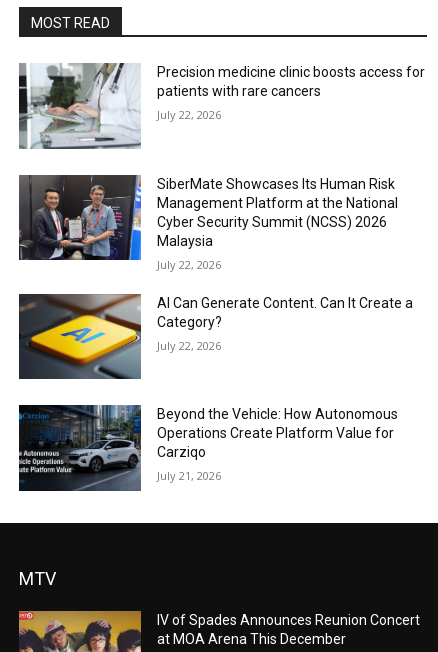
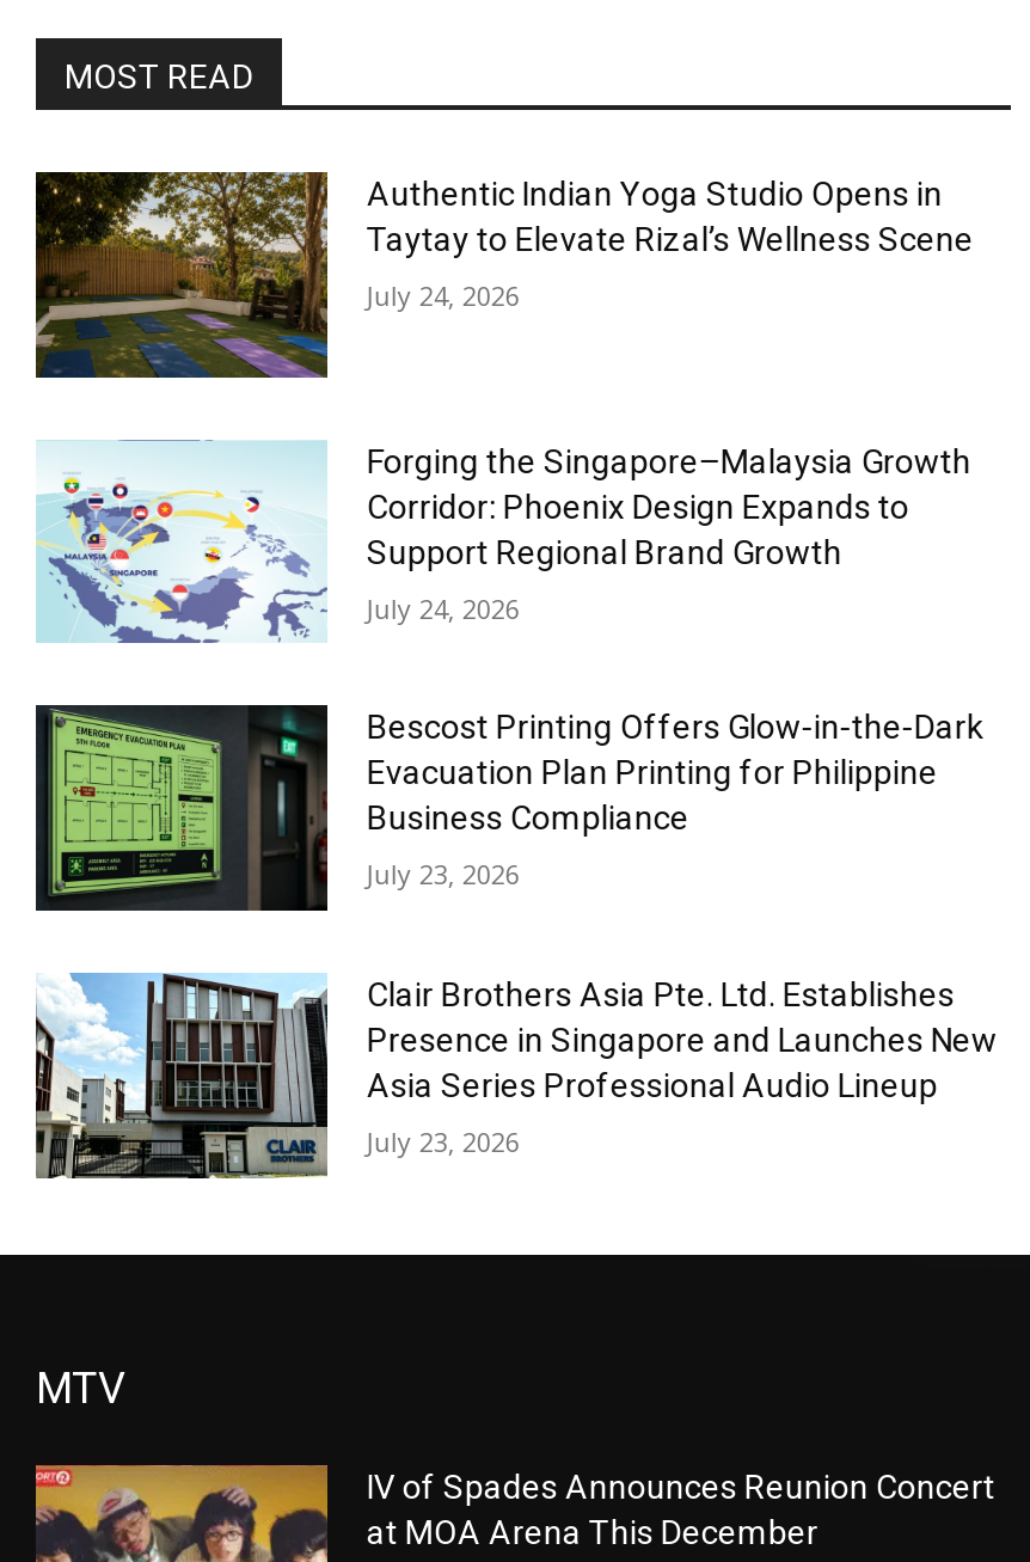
[18,63,425,149] [image] | Precision medicine clinic boosts access for | patients with rare cancers -> [33,170,974,380] [image] | Authentic Indian Yoga Studio Opens in | Taytay to Elevate Rizal’s Wellness Scene
[157,107,221,122] July 22, 2026 -> [367,277,520,313] July 24, 2026
[18,174,398,261] [image] | SiberMate Showcases Its Human Risk | Management Platform at the National | Cyber Security Summit (NCSS) 2026 | Malaysia -> [36,440,971,645] [image] | Forging the Singapore–Malaysia Growth | Corridor: Phoenix Design Expands to | Support Regional Brand Growth
[157,257,221,272] July 22, 2026 -> [367,590,520,626] July 24, 2026
[19,293,413,380] [image] | AI Can Generate Content. Can It Create a | Category? -> [41,703,983,913] [image] | Bescost Printing Offers Glow-in-the-Dark | Evacuation Plan Printing for Philippine | Business Compliance
[157,338,221,353] July 22, 2026 -> [367,856,520,892] July 23, 2026
[18,404,398,492] [image] | Beyond the Vehicle: How Autonomous | Operations Create Platform Value for | Carziqo -> [33,973,997,1181] [image] | Clair Brothers Asia Pte. Ltd. Establishes | Presence in Singapore and Launches New | Asia Series Professional Audio Lineup
[157,468,221,483] July 21, 2026 -> [367,1123,520,1159] July 23, 2026

